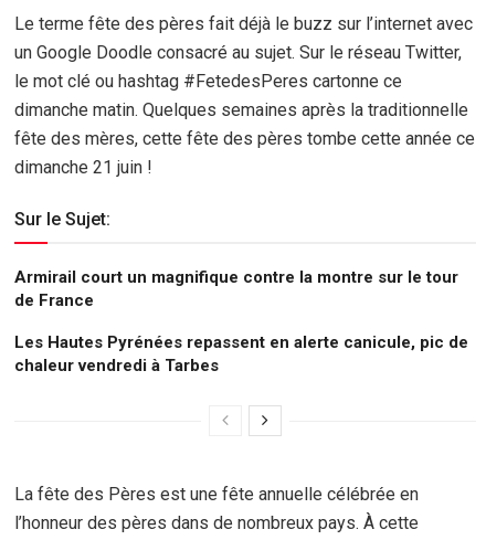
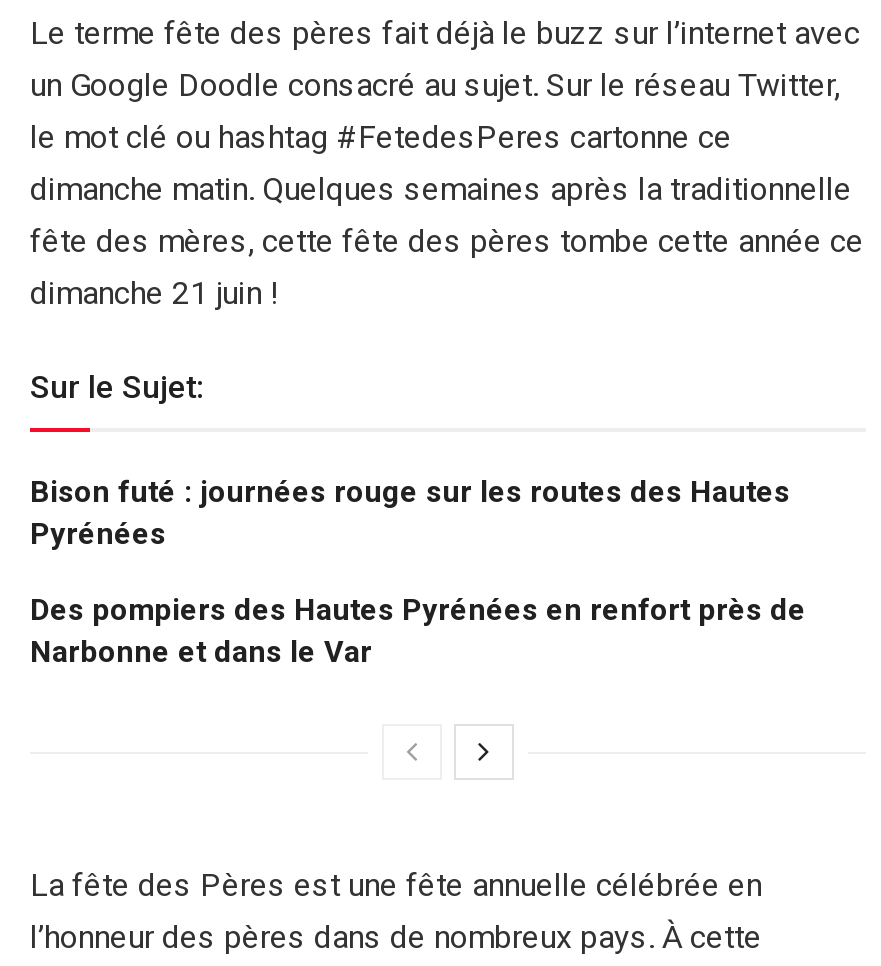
[14,267,458,311] Armirail court un magnifique contre la montre sur le tour | de France -> [30,474,790,552] Bison futé : journées rouge sur les routes des Hautes | Pyrénées
[14,333,468,376] Les Hautes Pyrénées repassent en alerte canicule, pic de | chaleur vendredi à Tarbes -> [30,592,806,670] Des pompiers des Hautes Pyrénées en renfort près de | Narbonne et dans le Var

